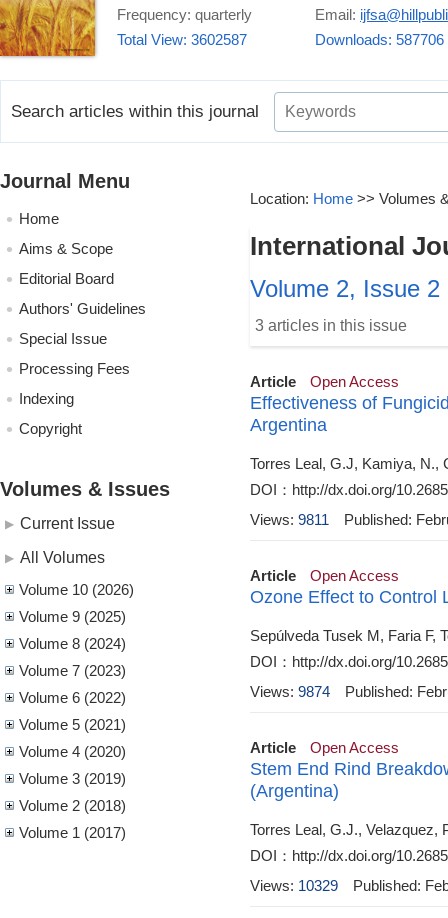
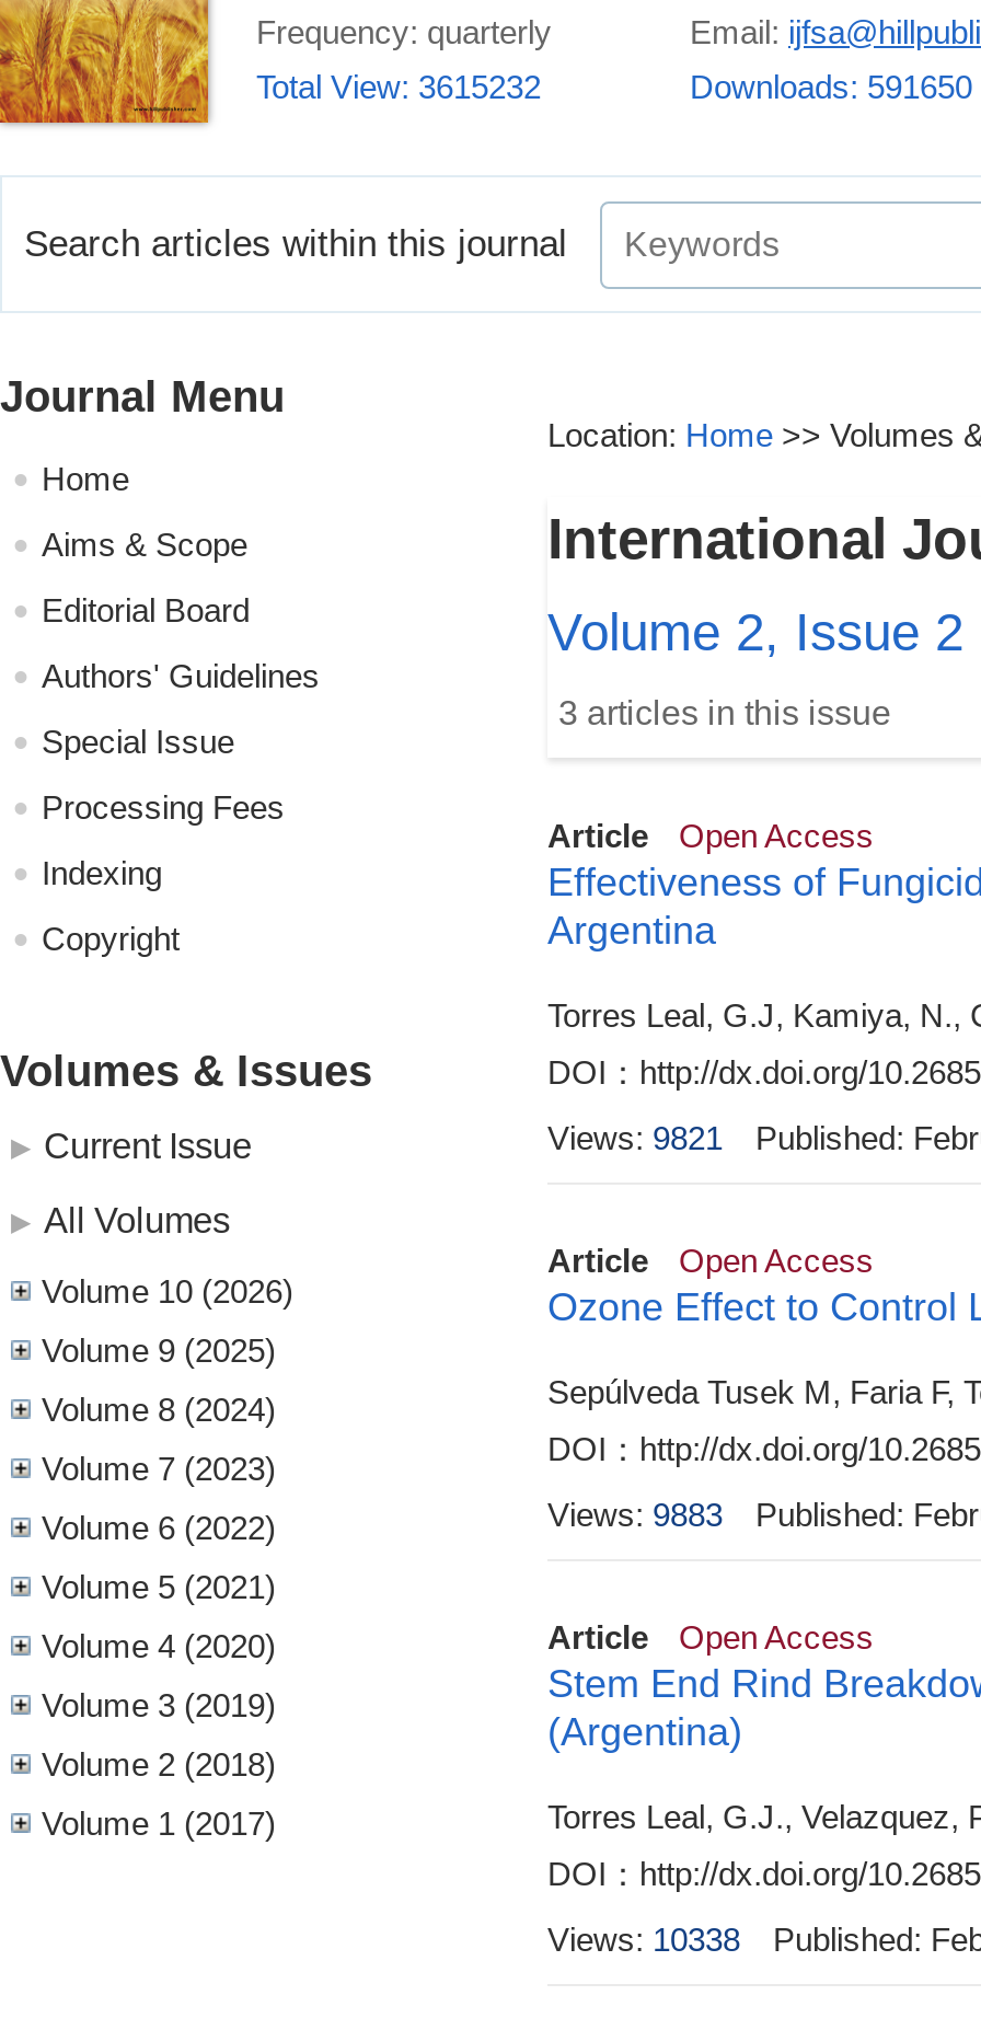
[117,31,247,48] Total View: 3602587 -> [256,68,541,105] Total View: 3615232
[315,31,444,48] Downloads: 587706 -> [690,68,972,105] Downloads: 591650
[250,511,329,528] Views: 9811 -> [547,1119,723,1156] Views: 9821
[250,683,330,700] Views: 9874 -> [547,1496,723,1533] Views: 9883
[250,877,338,894] Views: 10329 -> [547,1921,740,1958] Views: 10338

